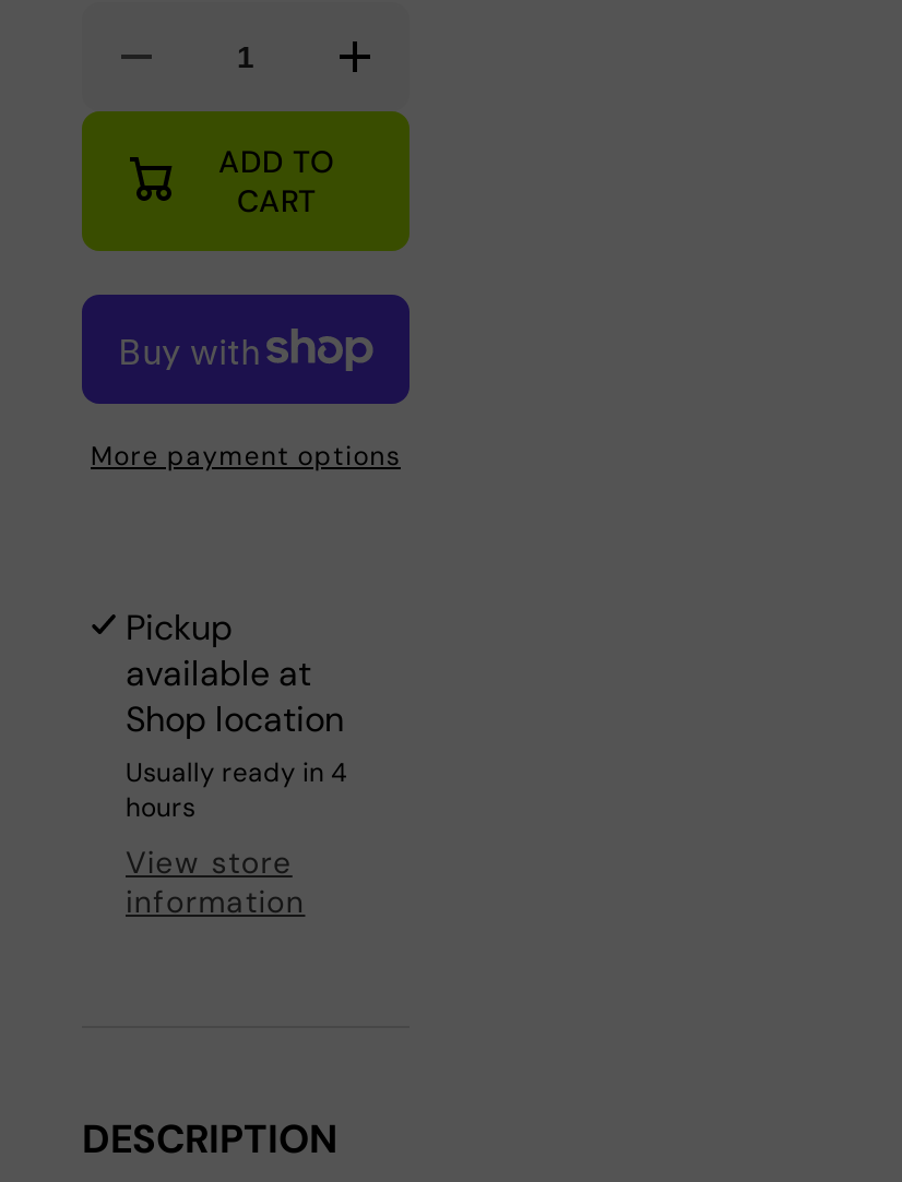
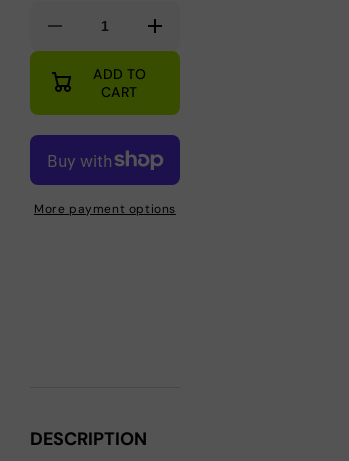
[126,605,346,921] Pickup | available at | Shop location | Usually ready in 4 | hours | View store | information -> none

